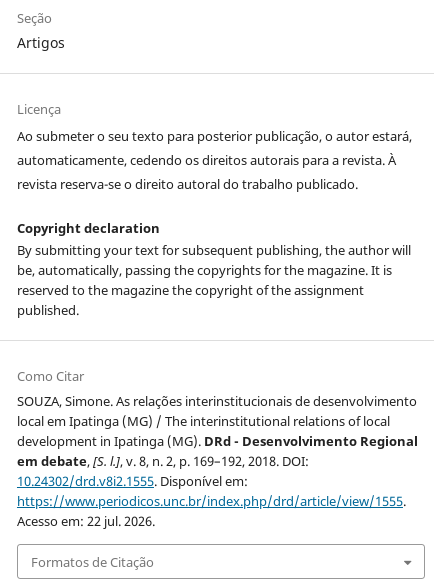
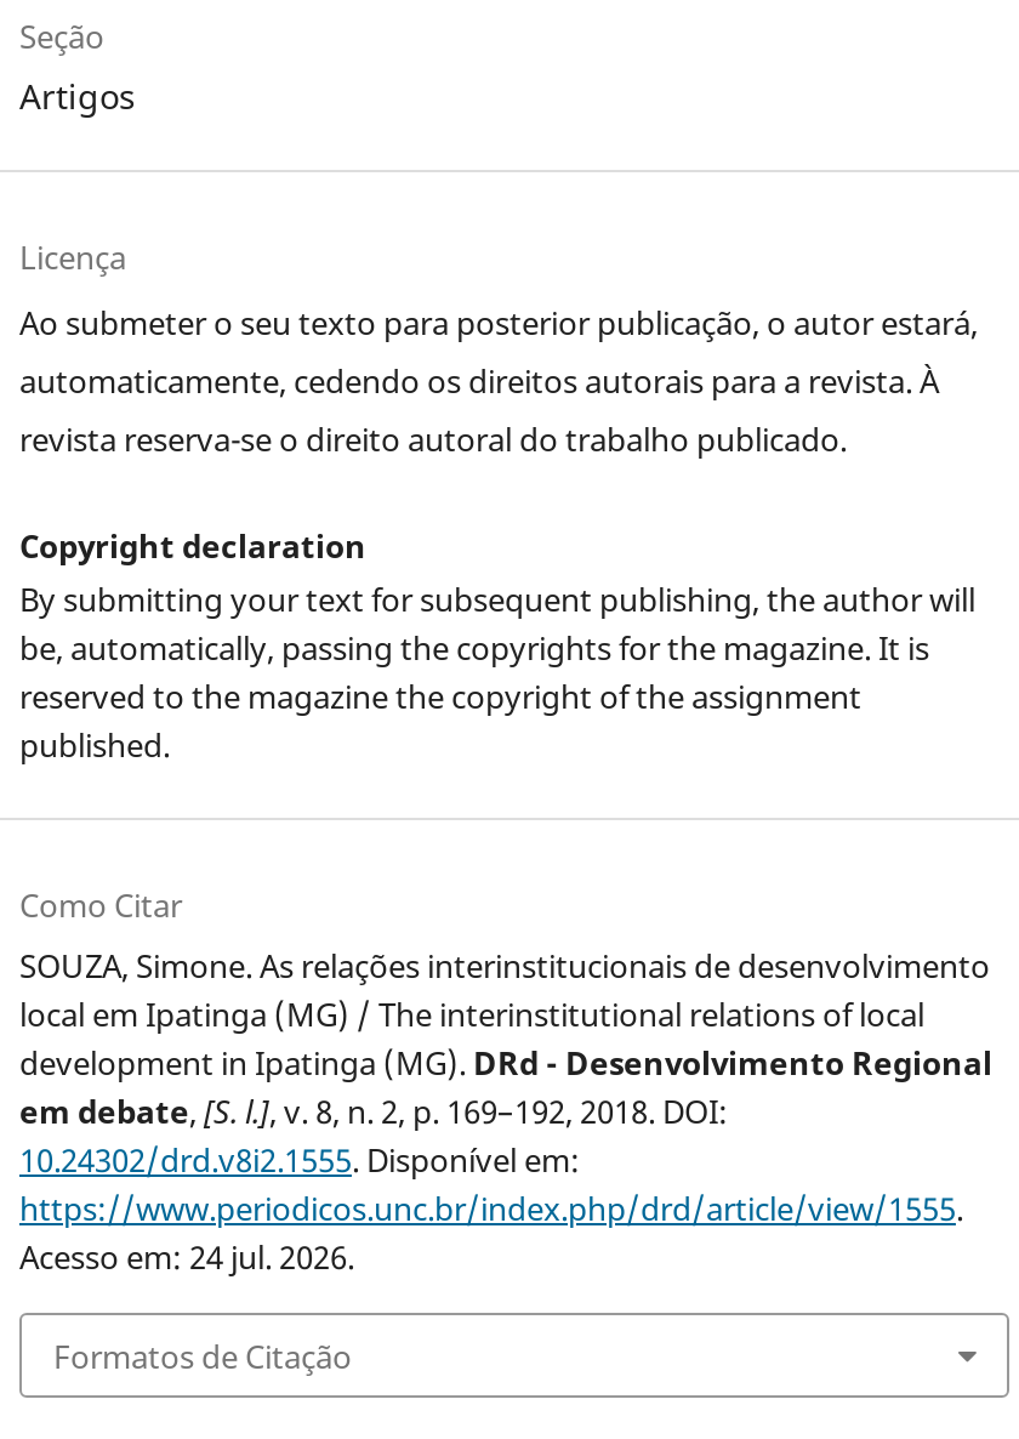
[17,512,155,530] Acesso em: 22 jul. 2026. -> [19,1236,354,1280] Acesso em: 24 jul. 2026.

